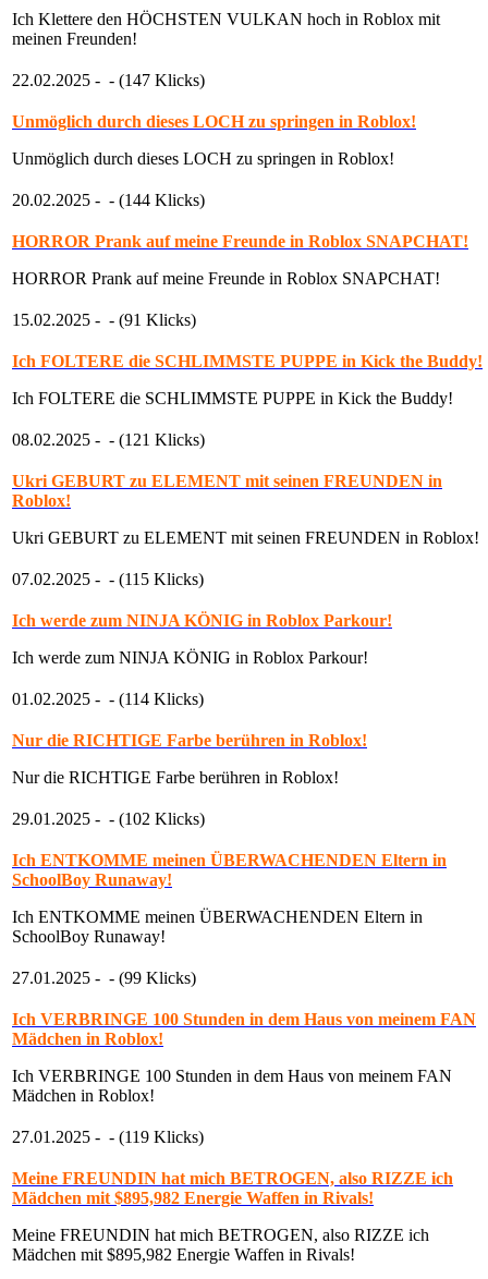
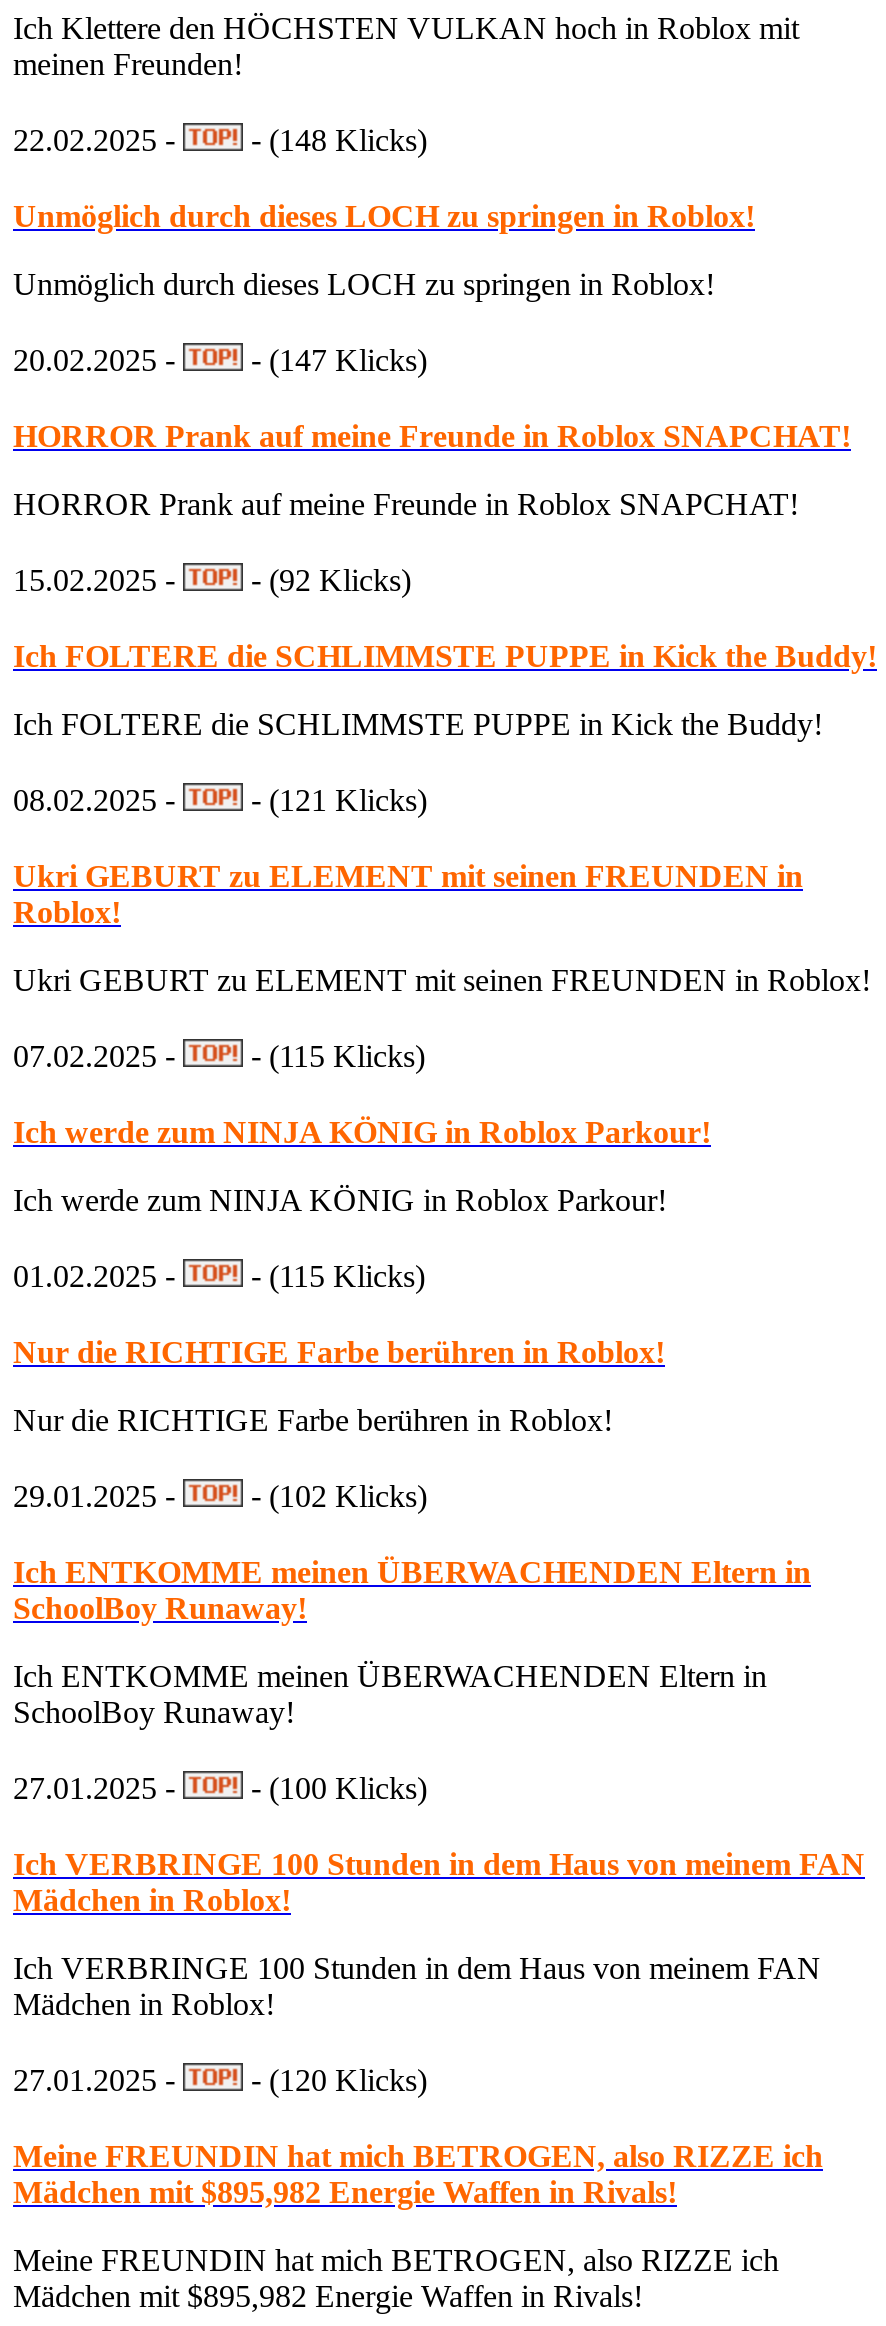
[12,71,205,89] 22.02.2025 - - (147 Klicks) -> [13,123,427,157] 22.02.2025 - | - (148 Klicks)
[12,191,205,209] 20.02.2025 - - (144 Klicks) -> [13,343,427,377] 20.02.2025 - | - (147 Klicks)
[12,310,196,329] 15.02.2025 - - (91 Klicks) -> [13,563,411,597] 15.02.2025 - | - (92 Klicks)
[12,690,204,708] 01.02.2025 - - (114 Klicks) -> [13,1259,425,1293] 01.02.2025 - | - (115 Klicks)
[12,968,196,987] 27.01.2025 - - (99 Klicks) -> [13,1771,427,1805] 27.01.2025 - | - (100 Klicks)
[12,1127,204,1146] 27.01.2025 - - (119 Klicks) -> [13,2063,427,2097] 27.01.2025 - | - (120 Klicks)

